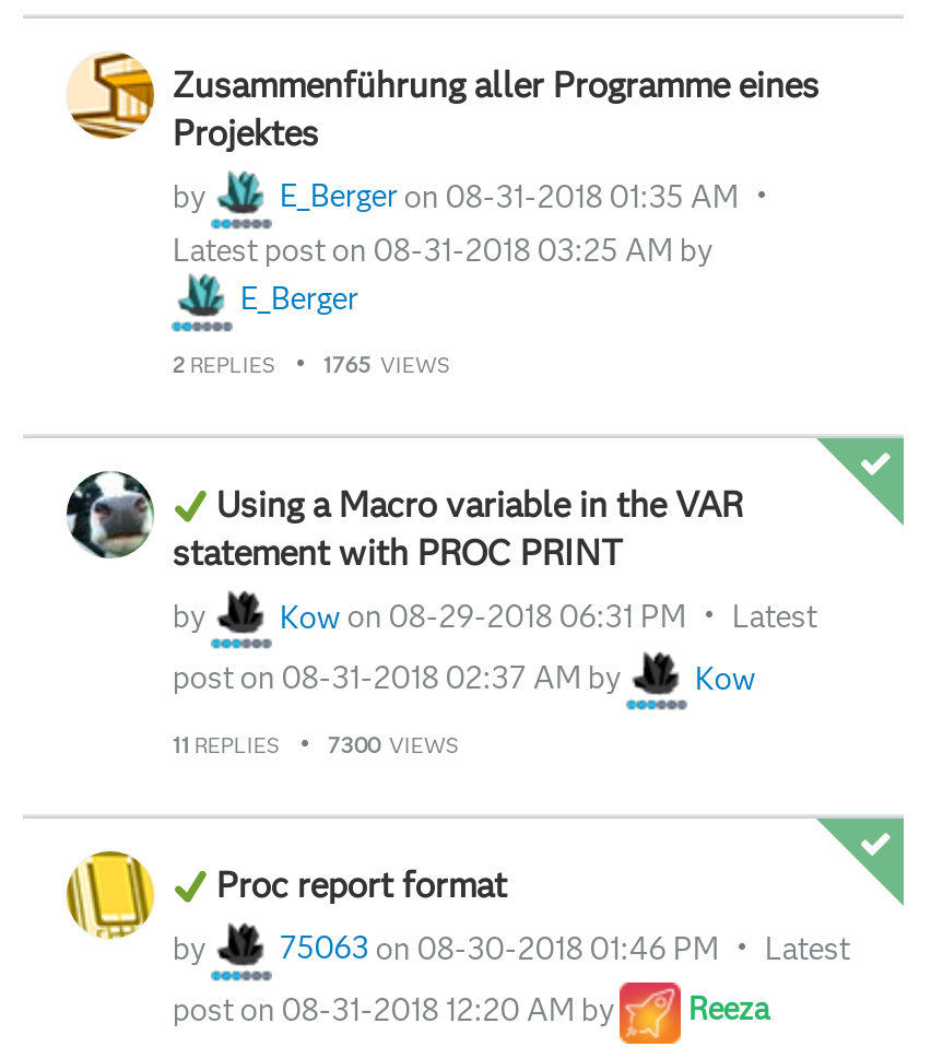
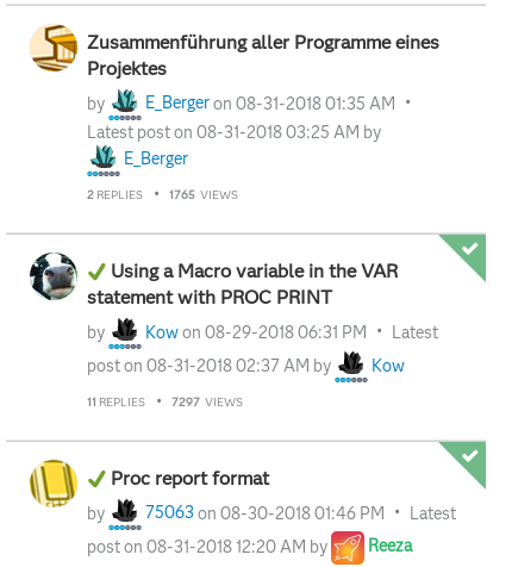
[172,730,459,758] 11 REPLIES 7300 VIEWS -> [87,394,243,409] 11 REPLIES 7297 VIEWS

